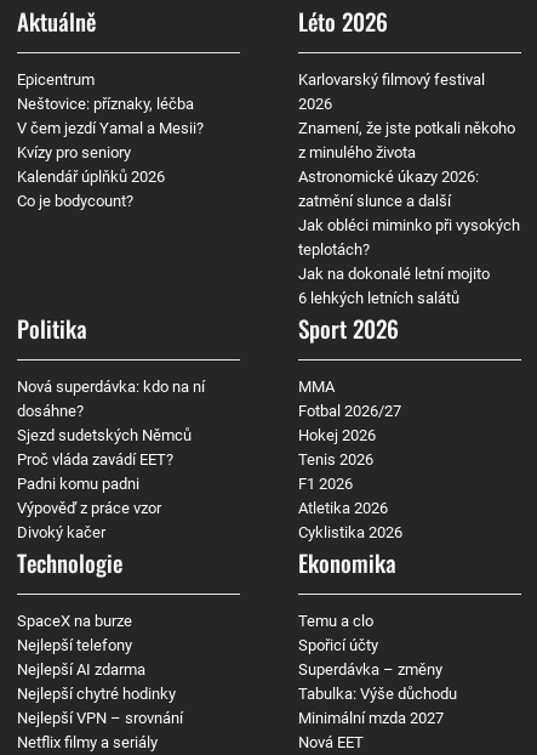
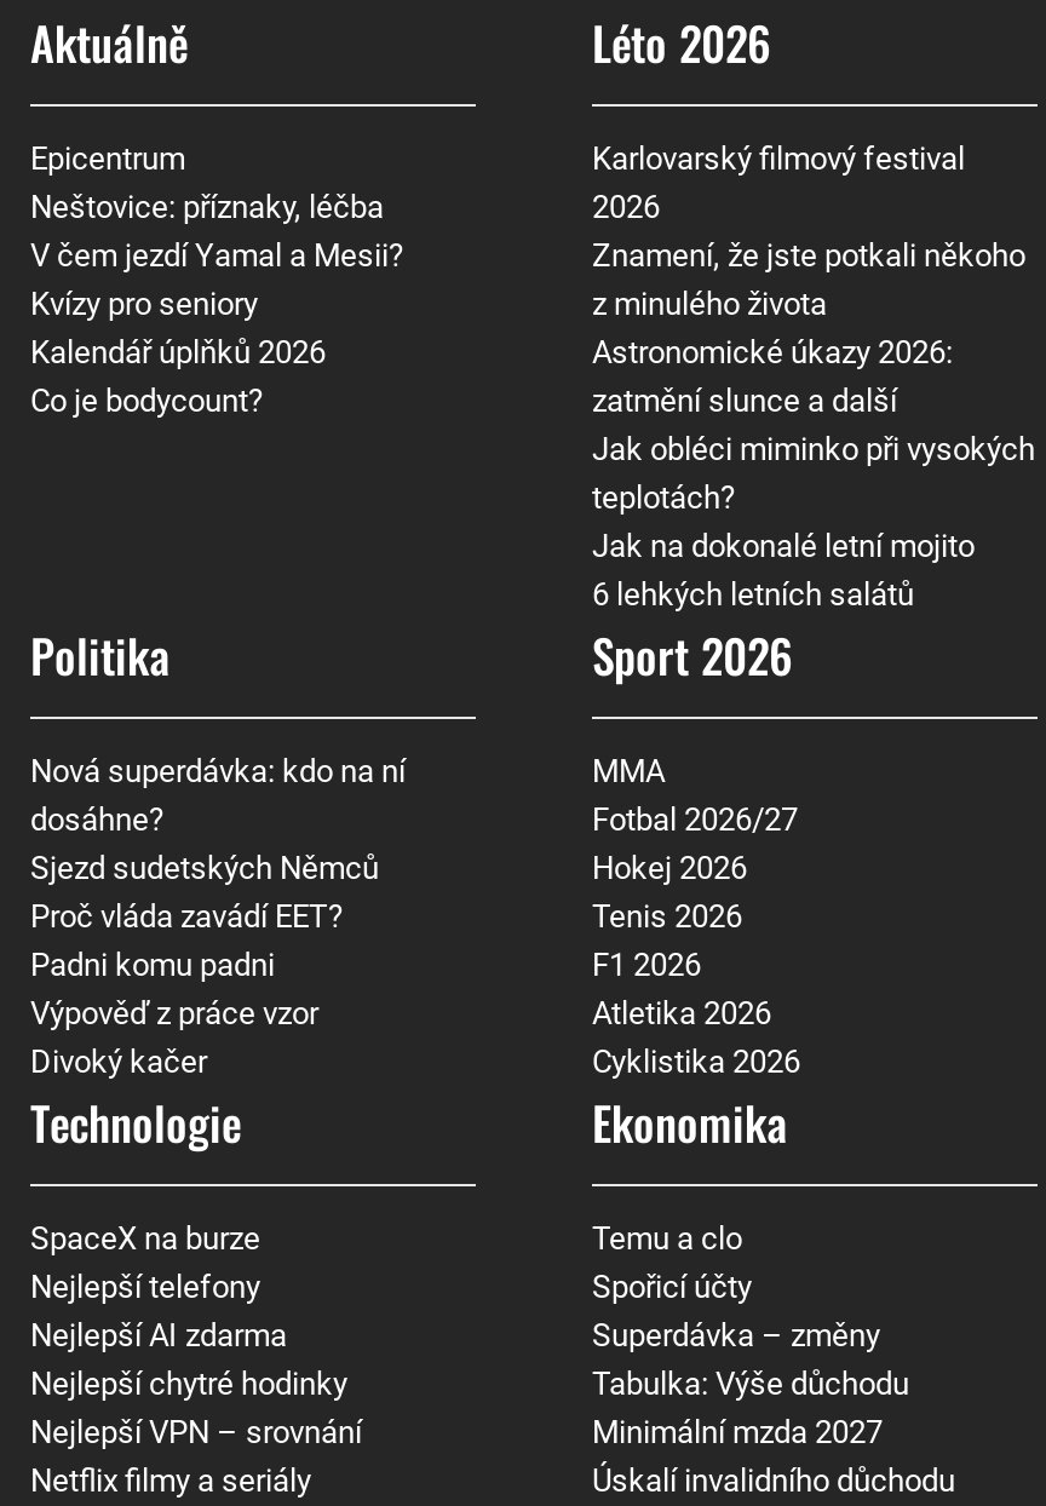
[298,733,364,752] Nová EET -> [592,1463,955,1499] Úskalí invalidního důchodu

